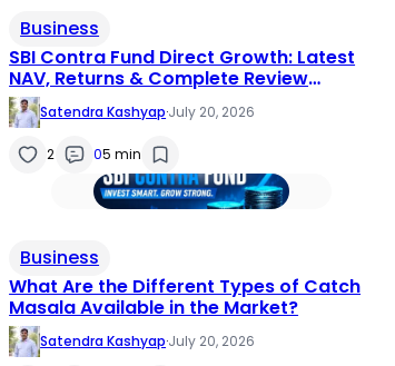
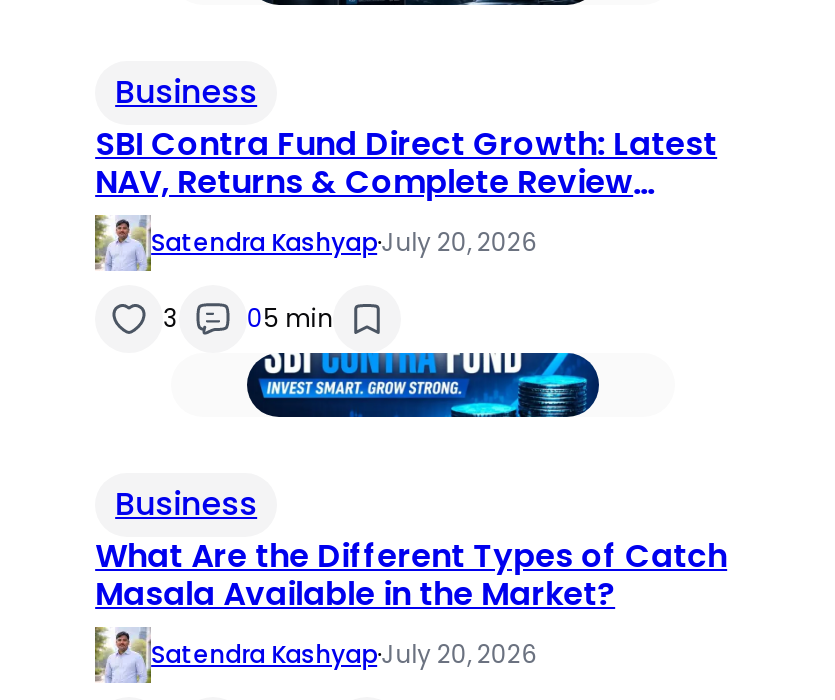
[47,144,55,163] 2 -> [163,302,177,336] 3

